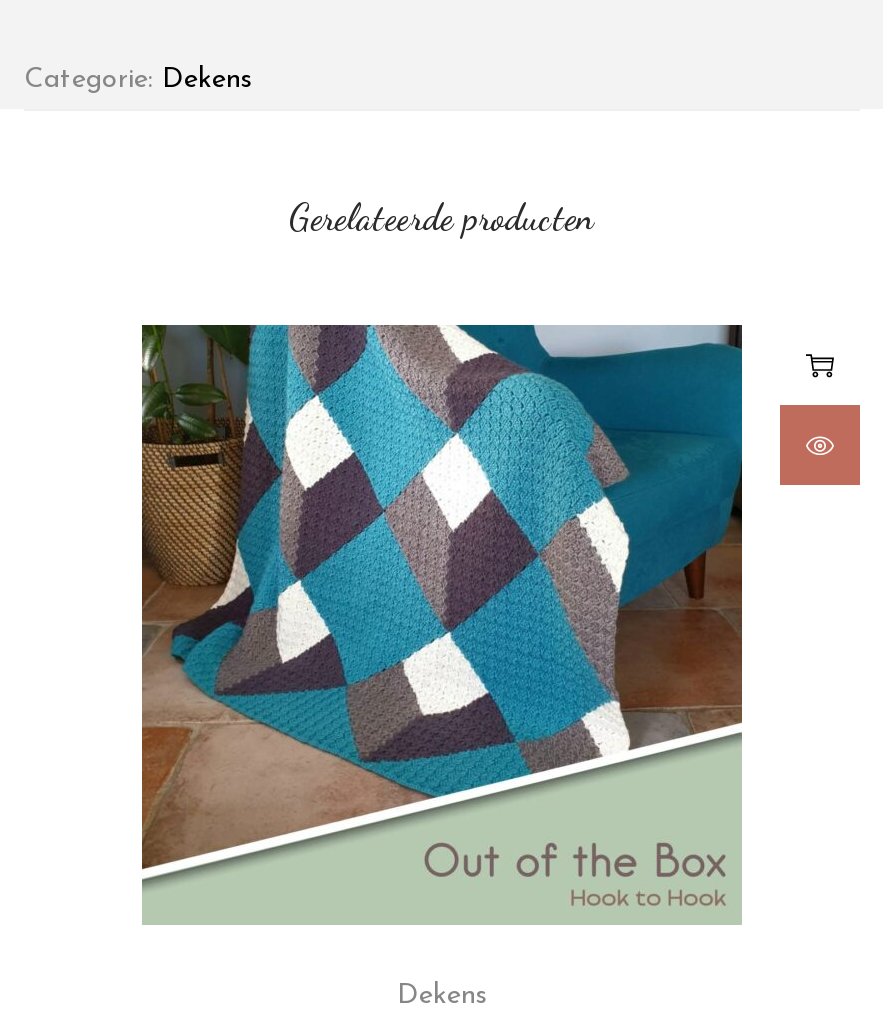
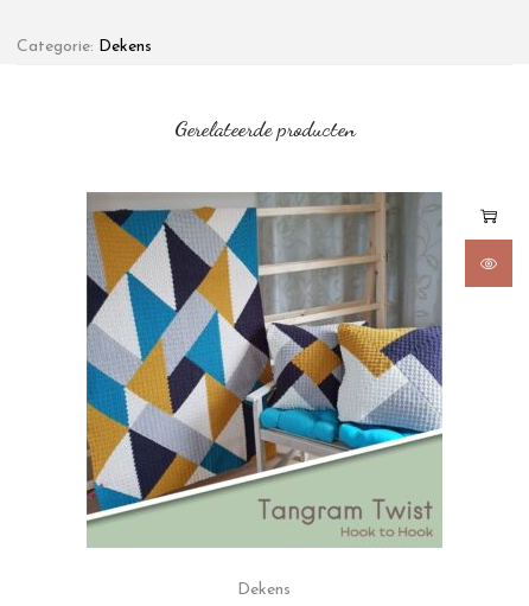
[140,323,744,885] [image] -> [85,191,444,525] [image]

